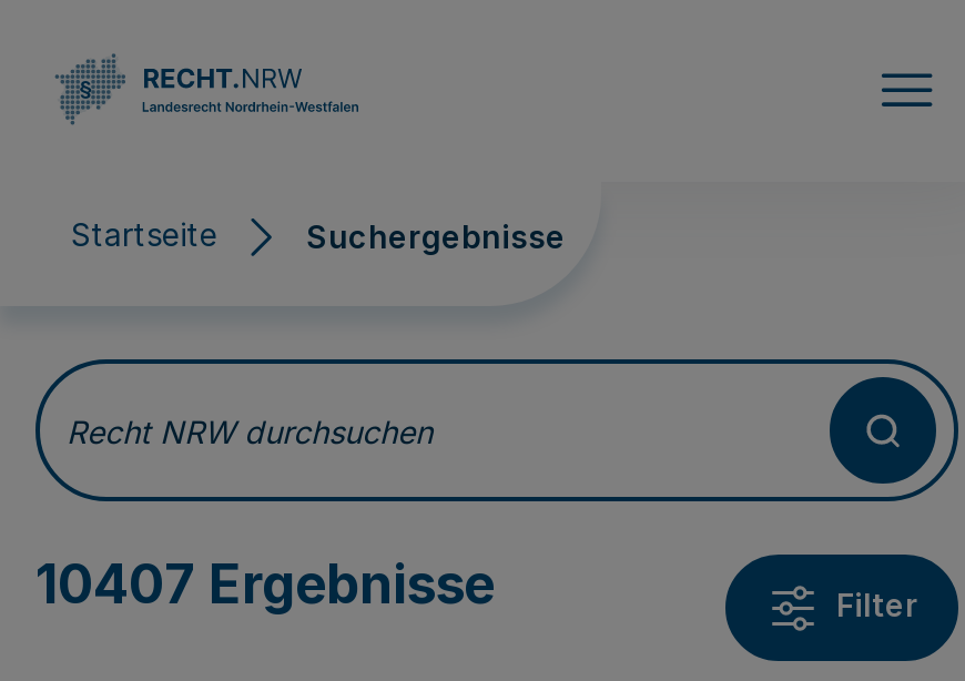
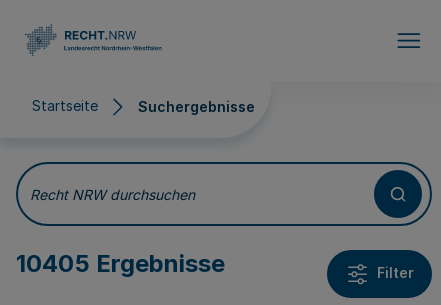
[35,552,495,617] 10407 Ergebnisse -> [16,249,225,278] 10405 Ergebnisse

